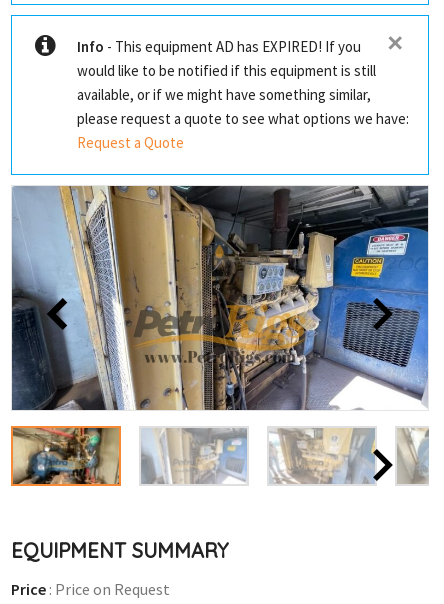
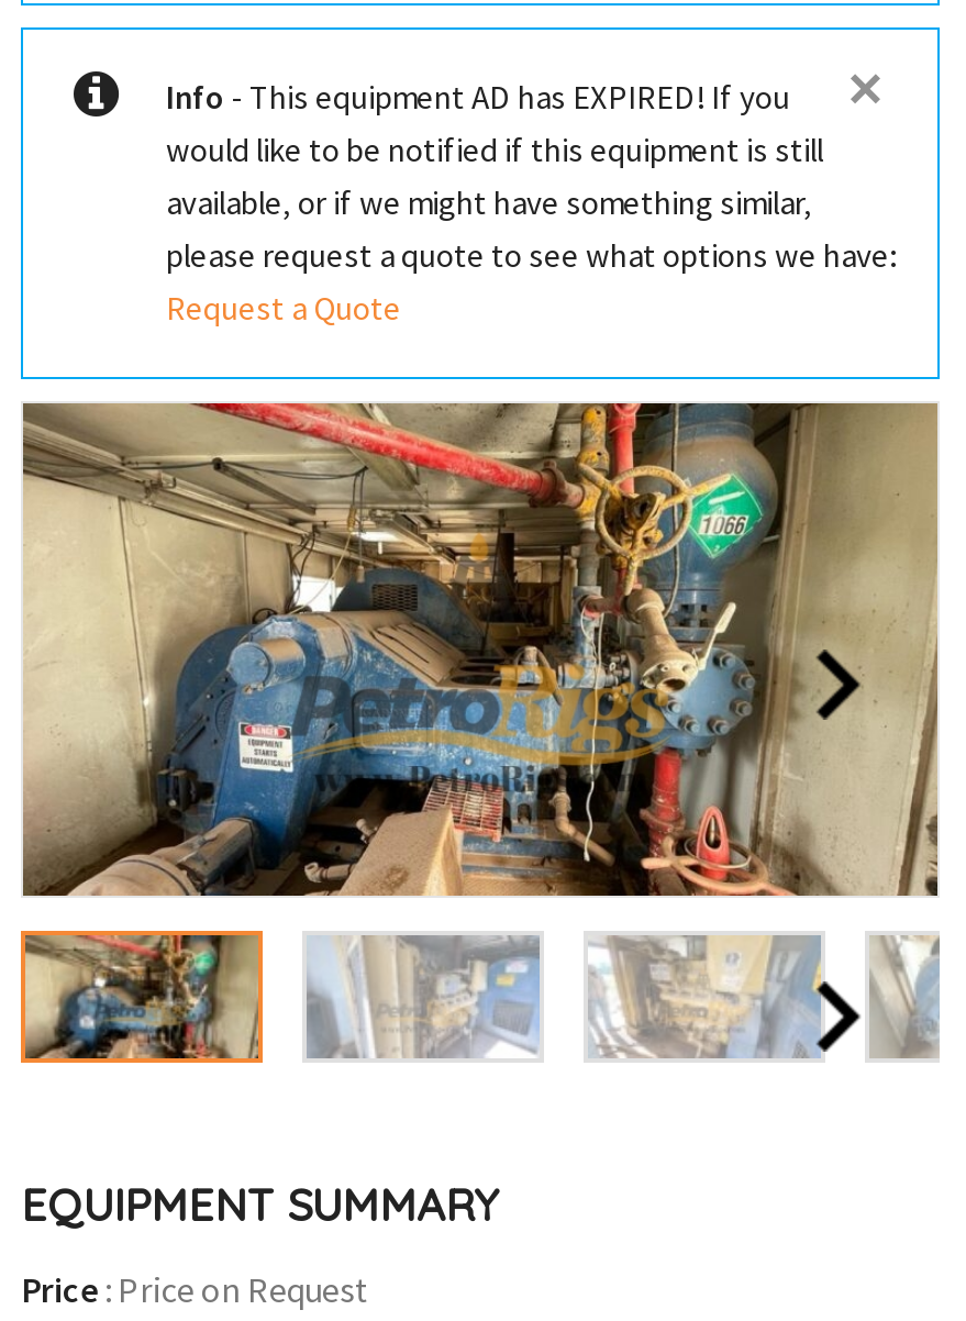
[11,185,429,411] [image] -> [21,401,940,898] [image]

